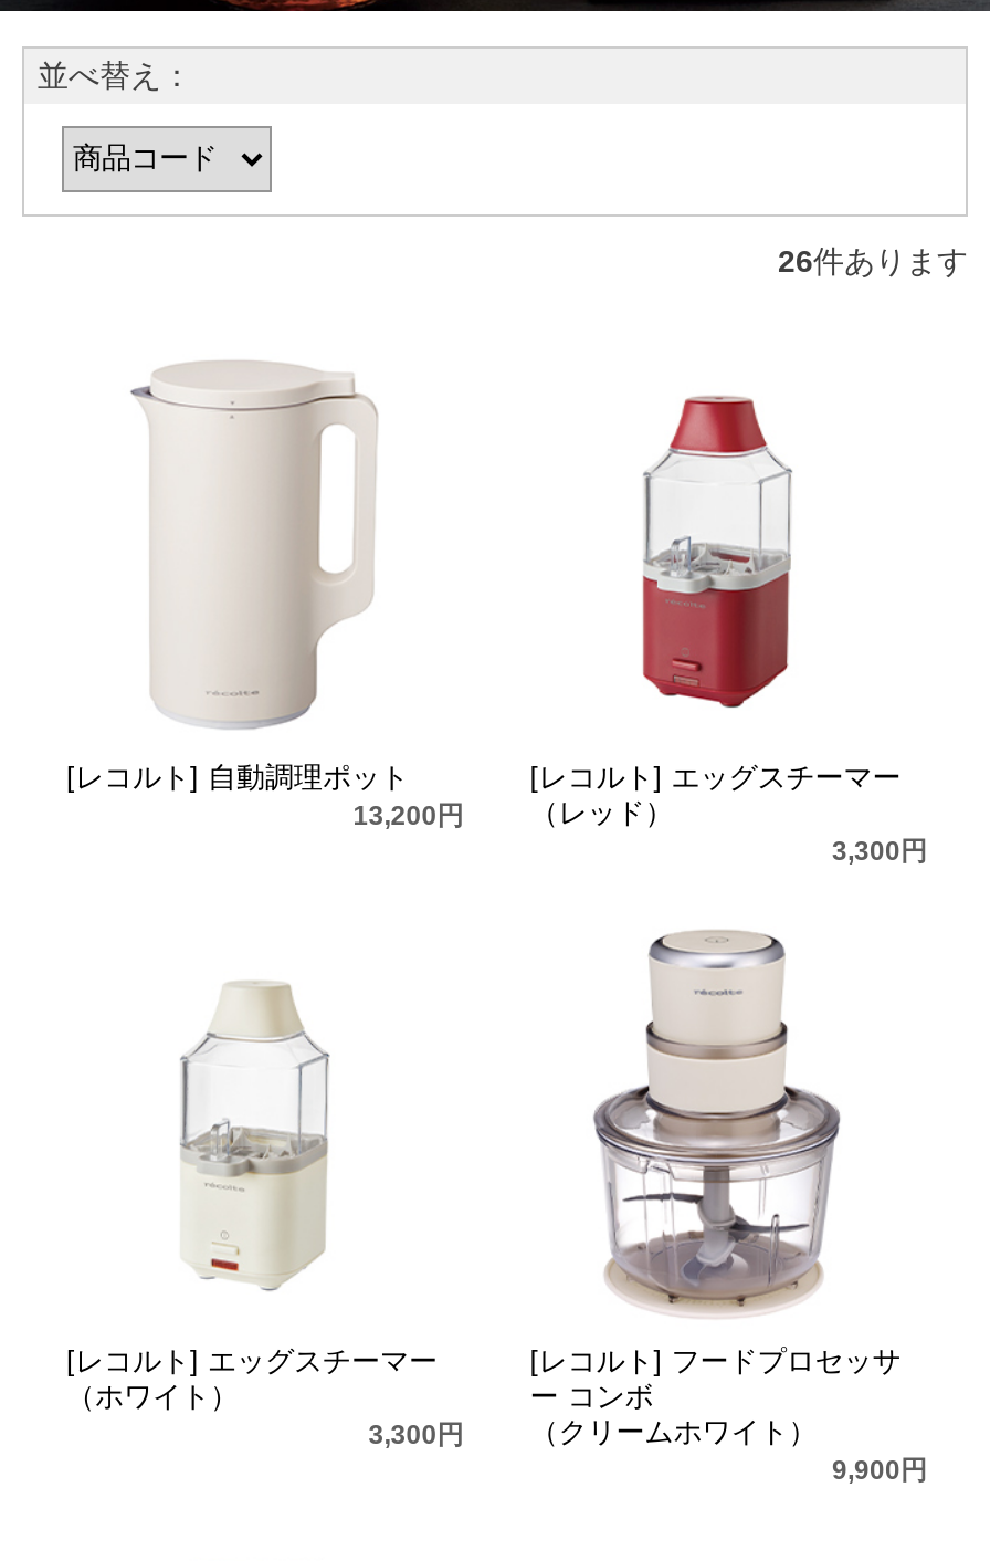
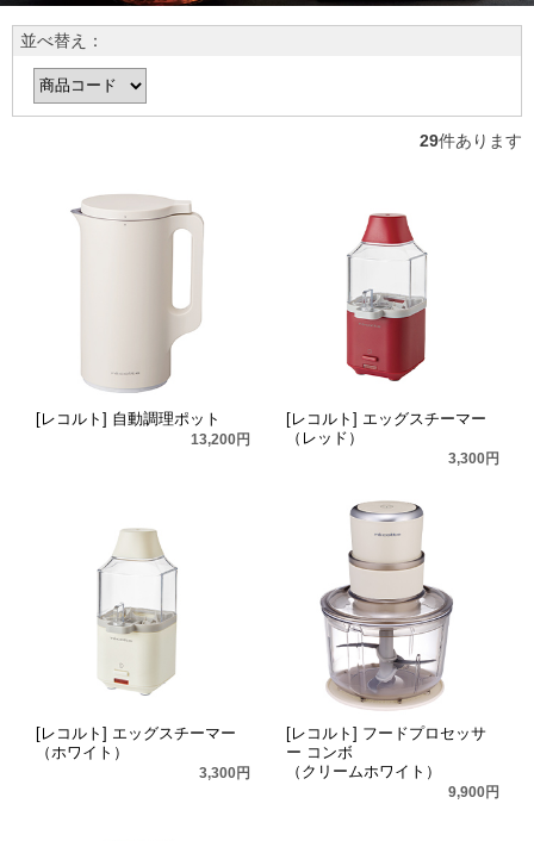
[778,243,968,278] 26件あります -> [420,131,522,150] 29件あります

